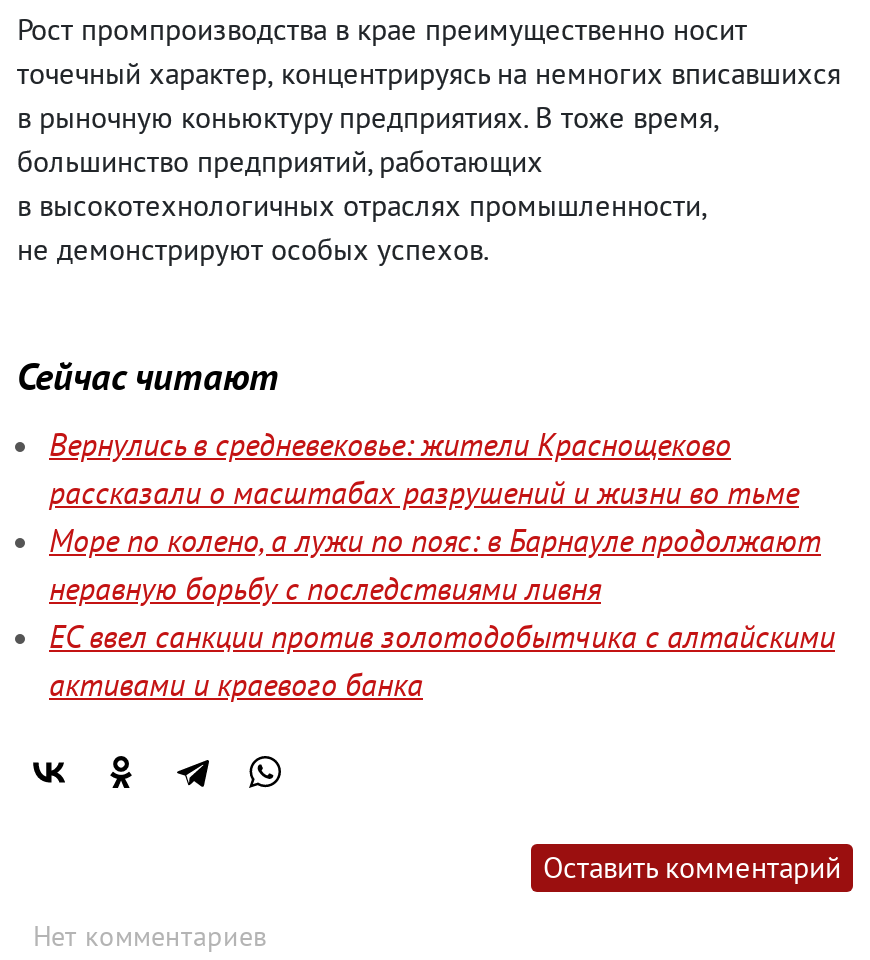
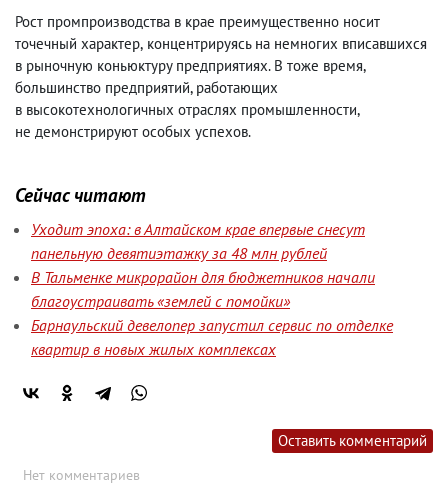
[49,424,835,704] Вернулись в средневековье: жители Краснощеково | рассказали о масштабах разрушений и жизни во тьме | Море по колено, а лужи по пояс: в Барнауле продолжают | неравную борьбу с последствиями ливня | ЕС ввел санкции против золотодобытчика с алтайскими | активами и краевого банка -> [31,219,393,359] Уходит эпоха: в Алтайском крае впервые снесут | панельную девятиэтажку за 48 млн рублей | В Тальменке микрорайон для бюджетников начали | благоустраивать «землей с помойки» | Барнаульский девелопер запустил сервис по отделке | квартир в новых жилых комплексах

